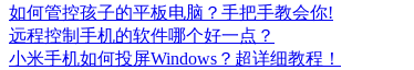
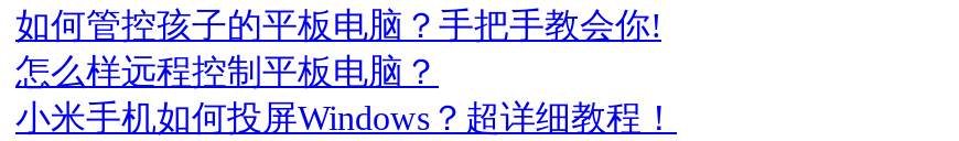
[9,26,275,45] 远程控制手机的软件哪个好一点？ -> [15,53,439,91] 怎么样远程控制平板电脑？

